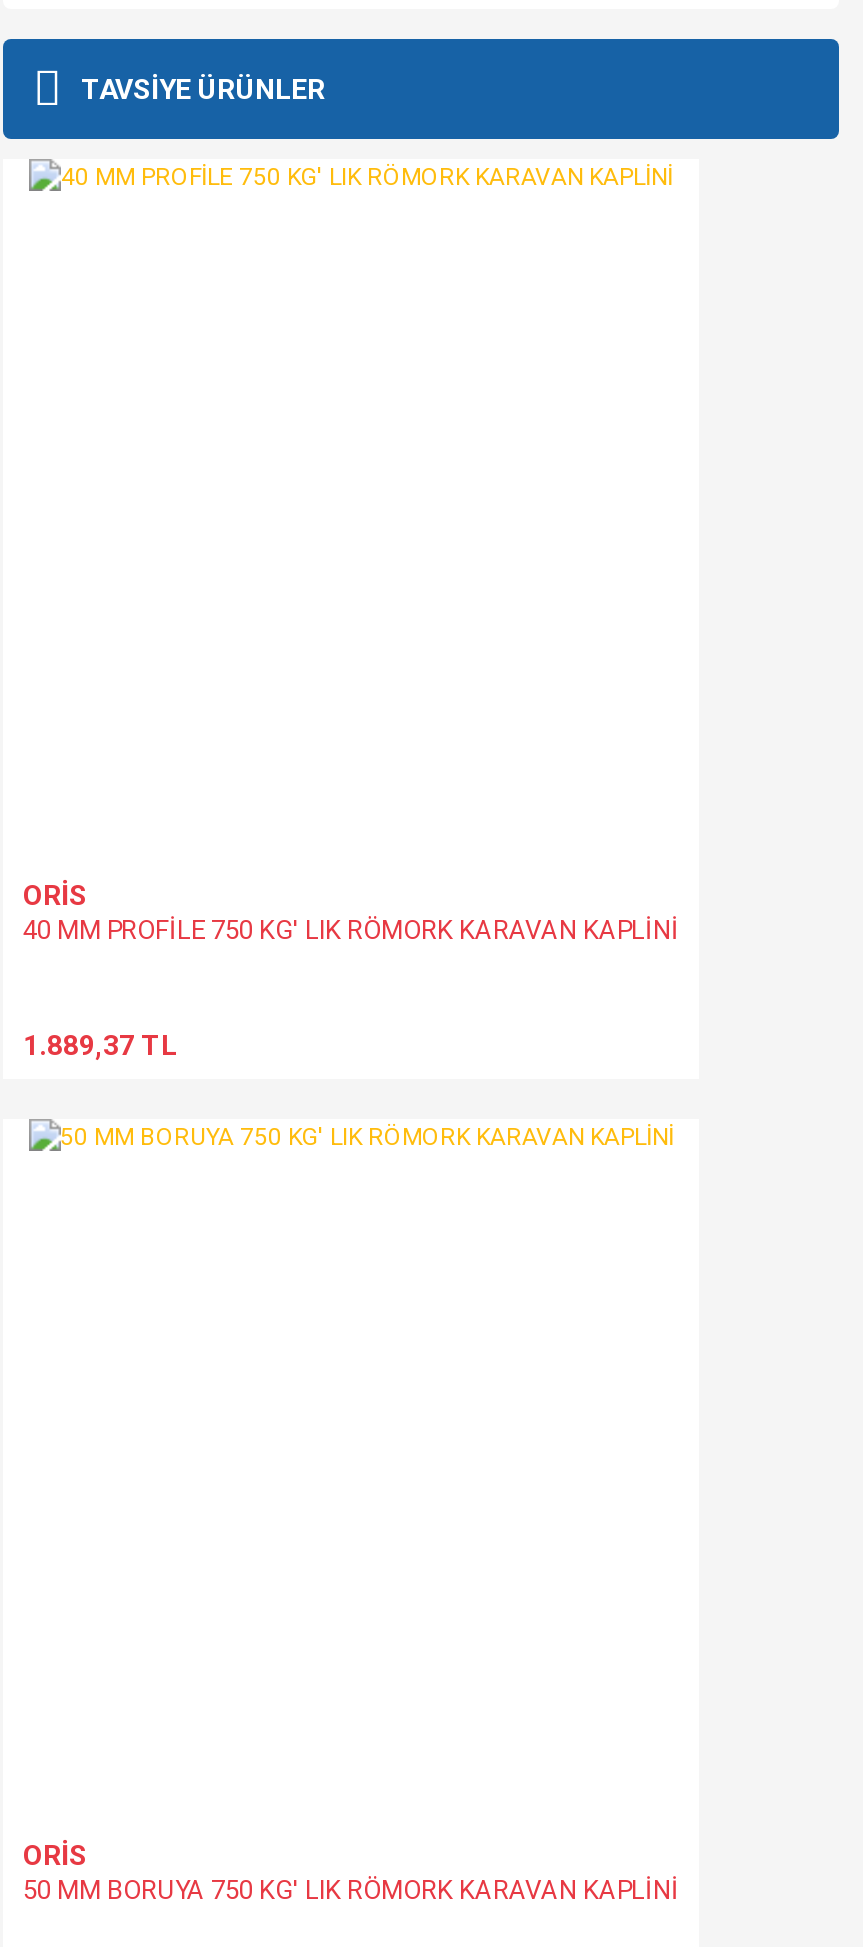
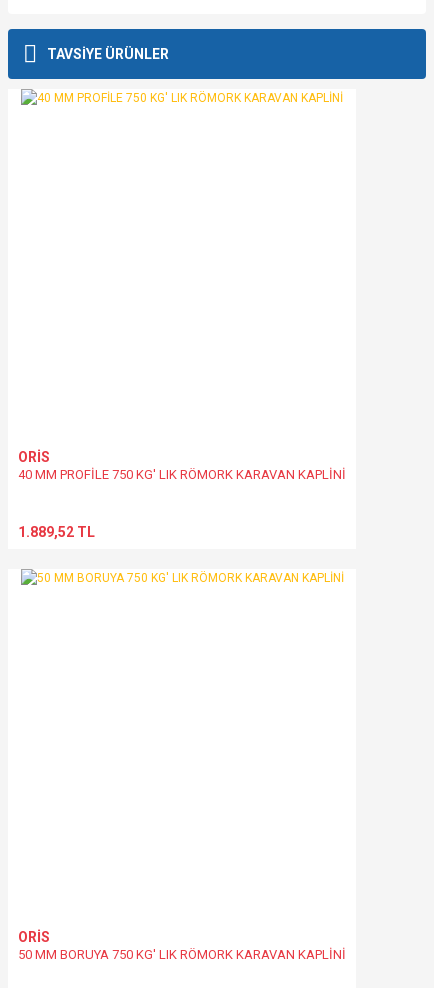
[23,1029,177,1061] 1.889,37 TL -> [18,524,95,540] 1.889,52 TL

